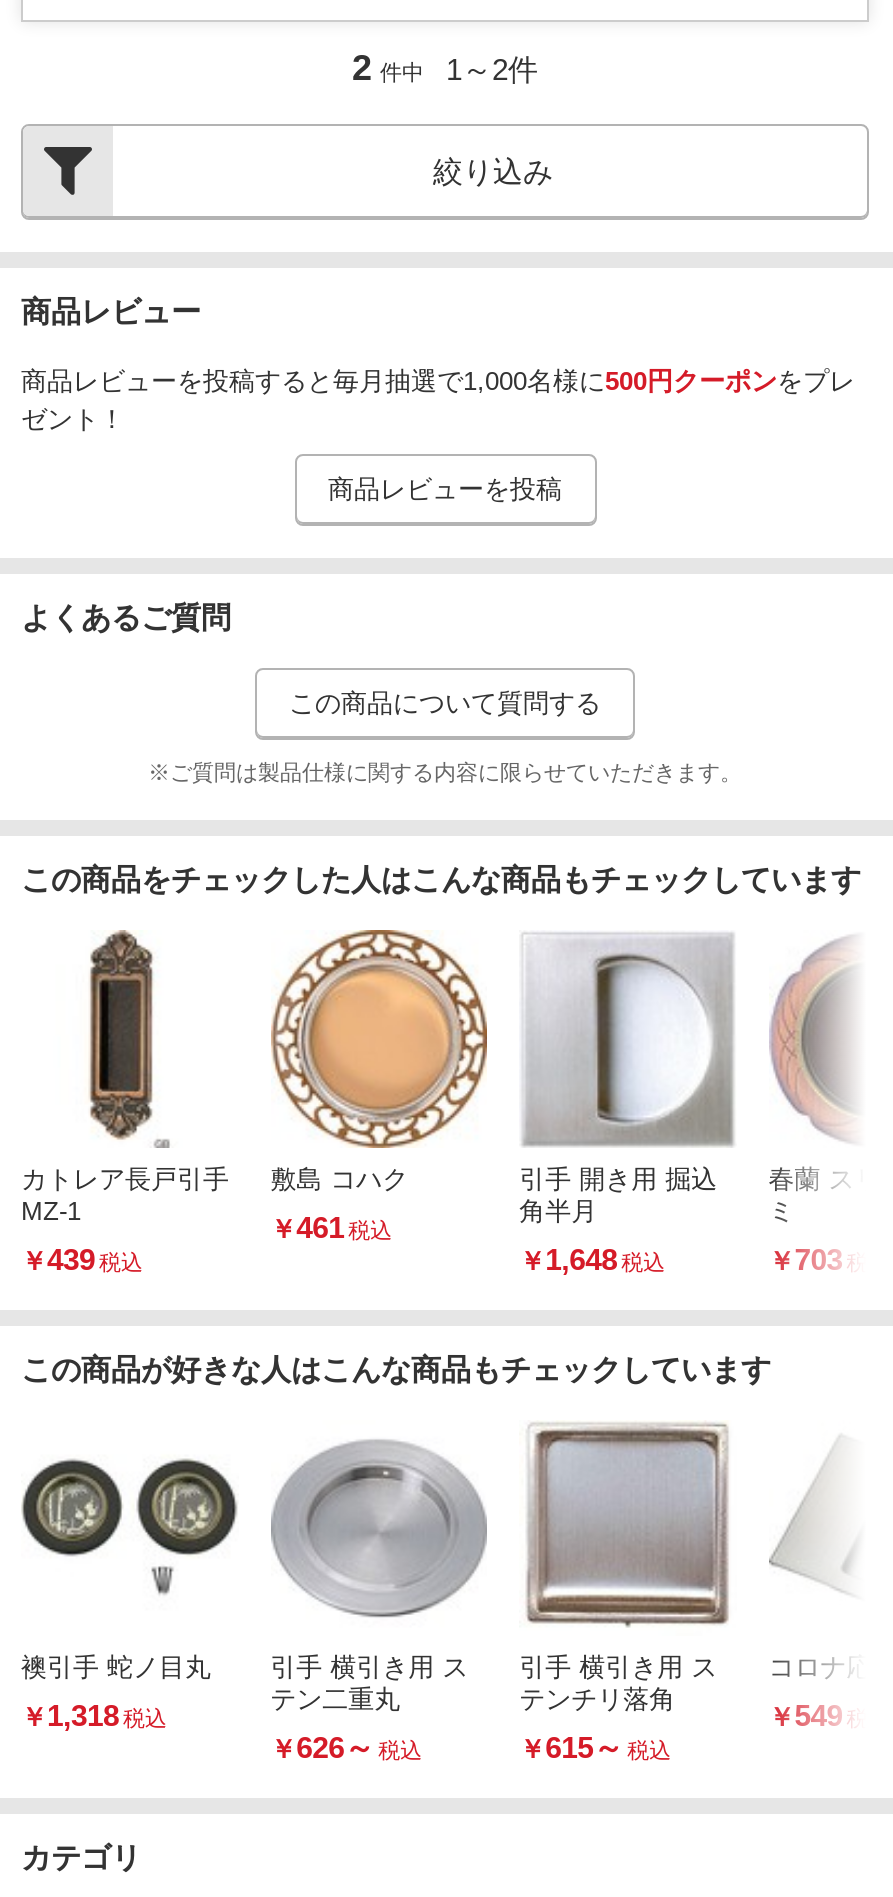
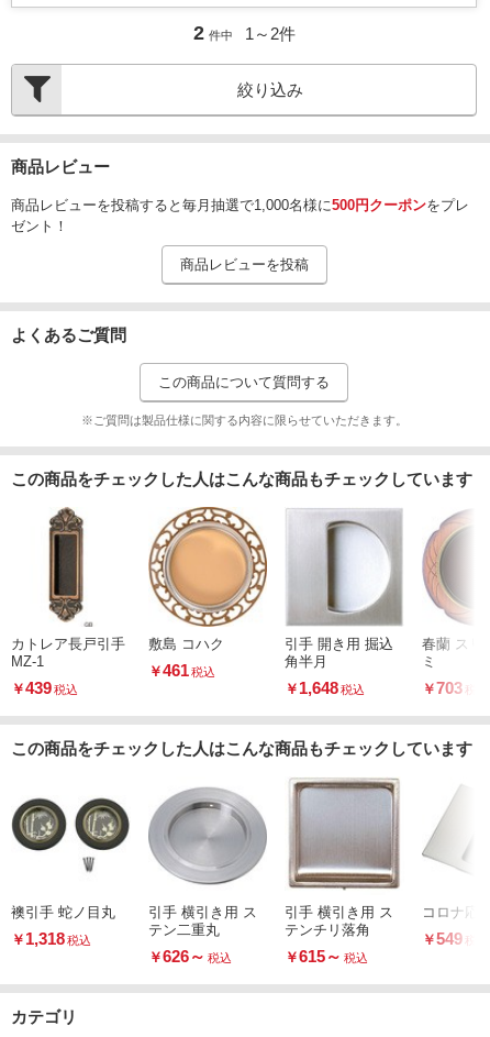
[21,1352,771,1386] この商品が好きな人はこんな商品もチェックしています -> [11,739,472,757] この商品をチェックした人はこんな商品もチェックしています

